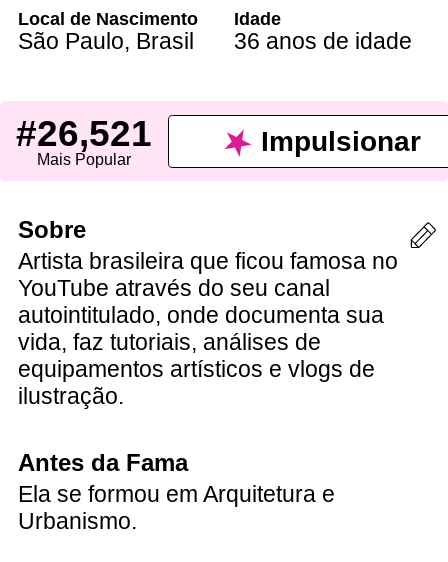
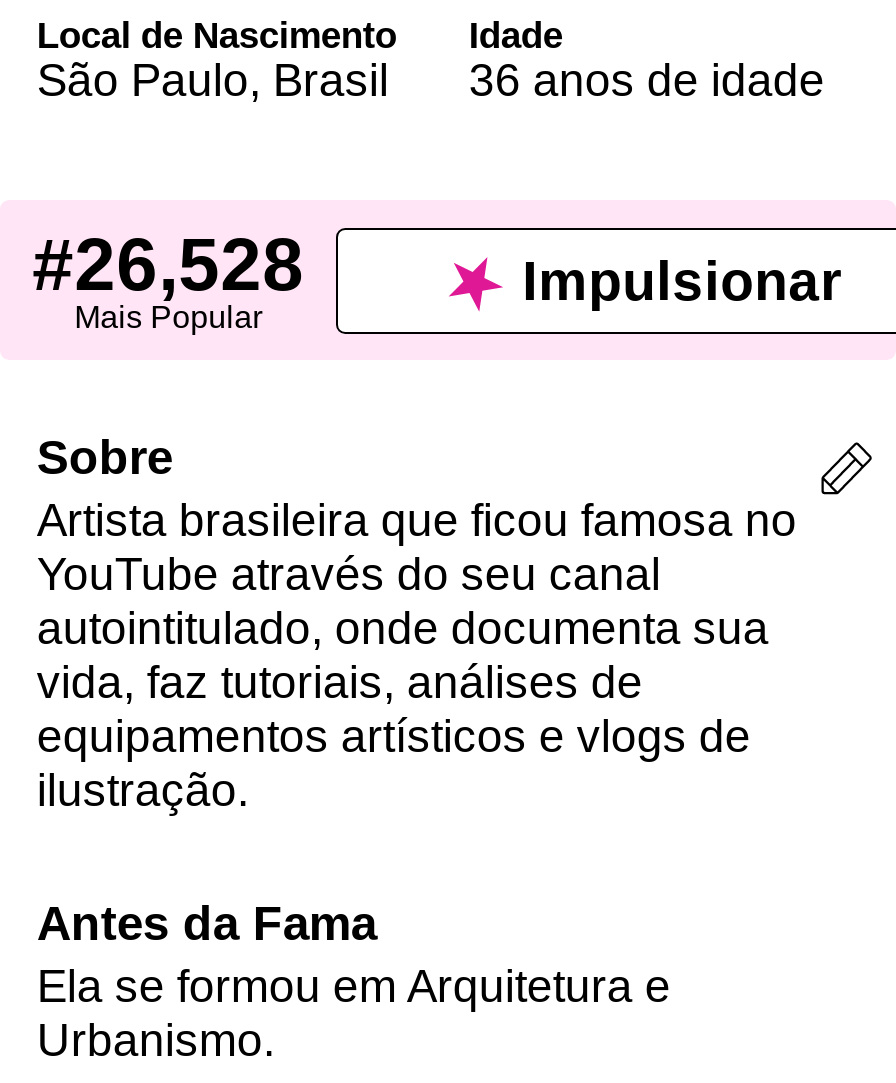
[16,112,152,153] #26,521 -> [32,223,304,305] #26,528

